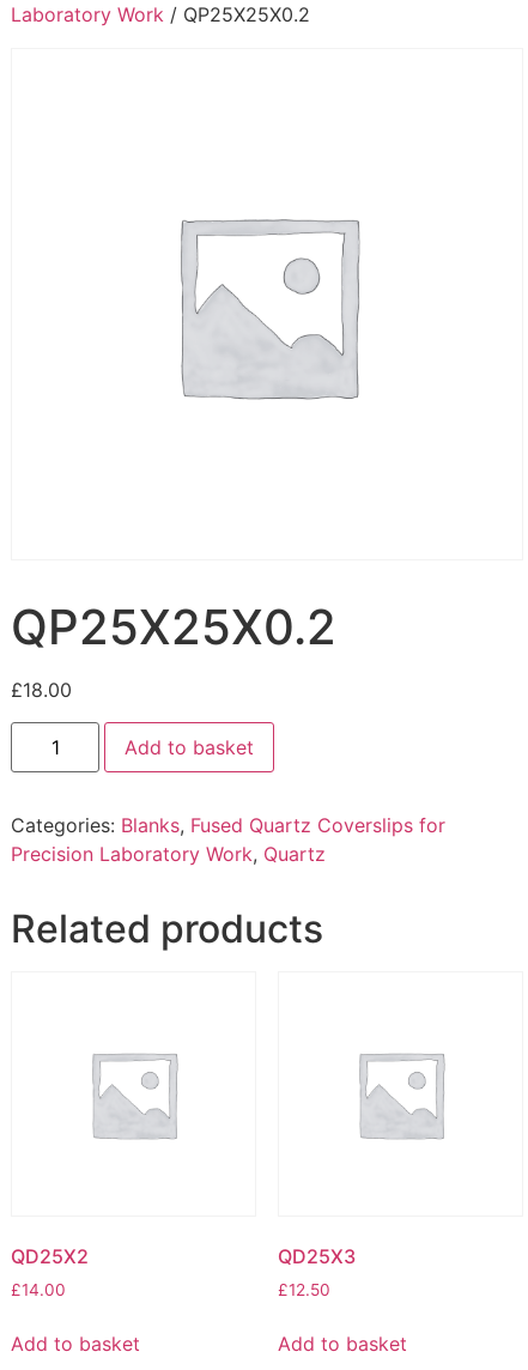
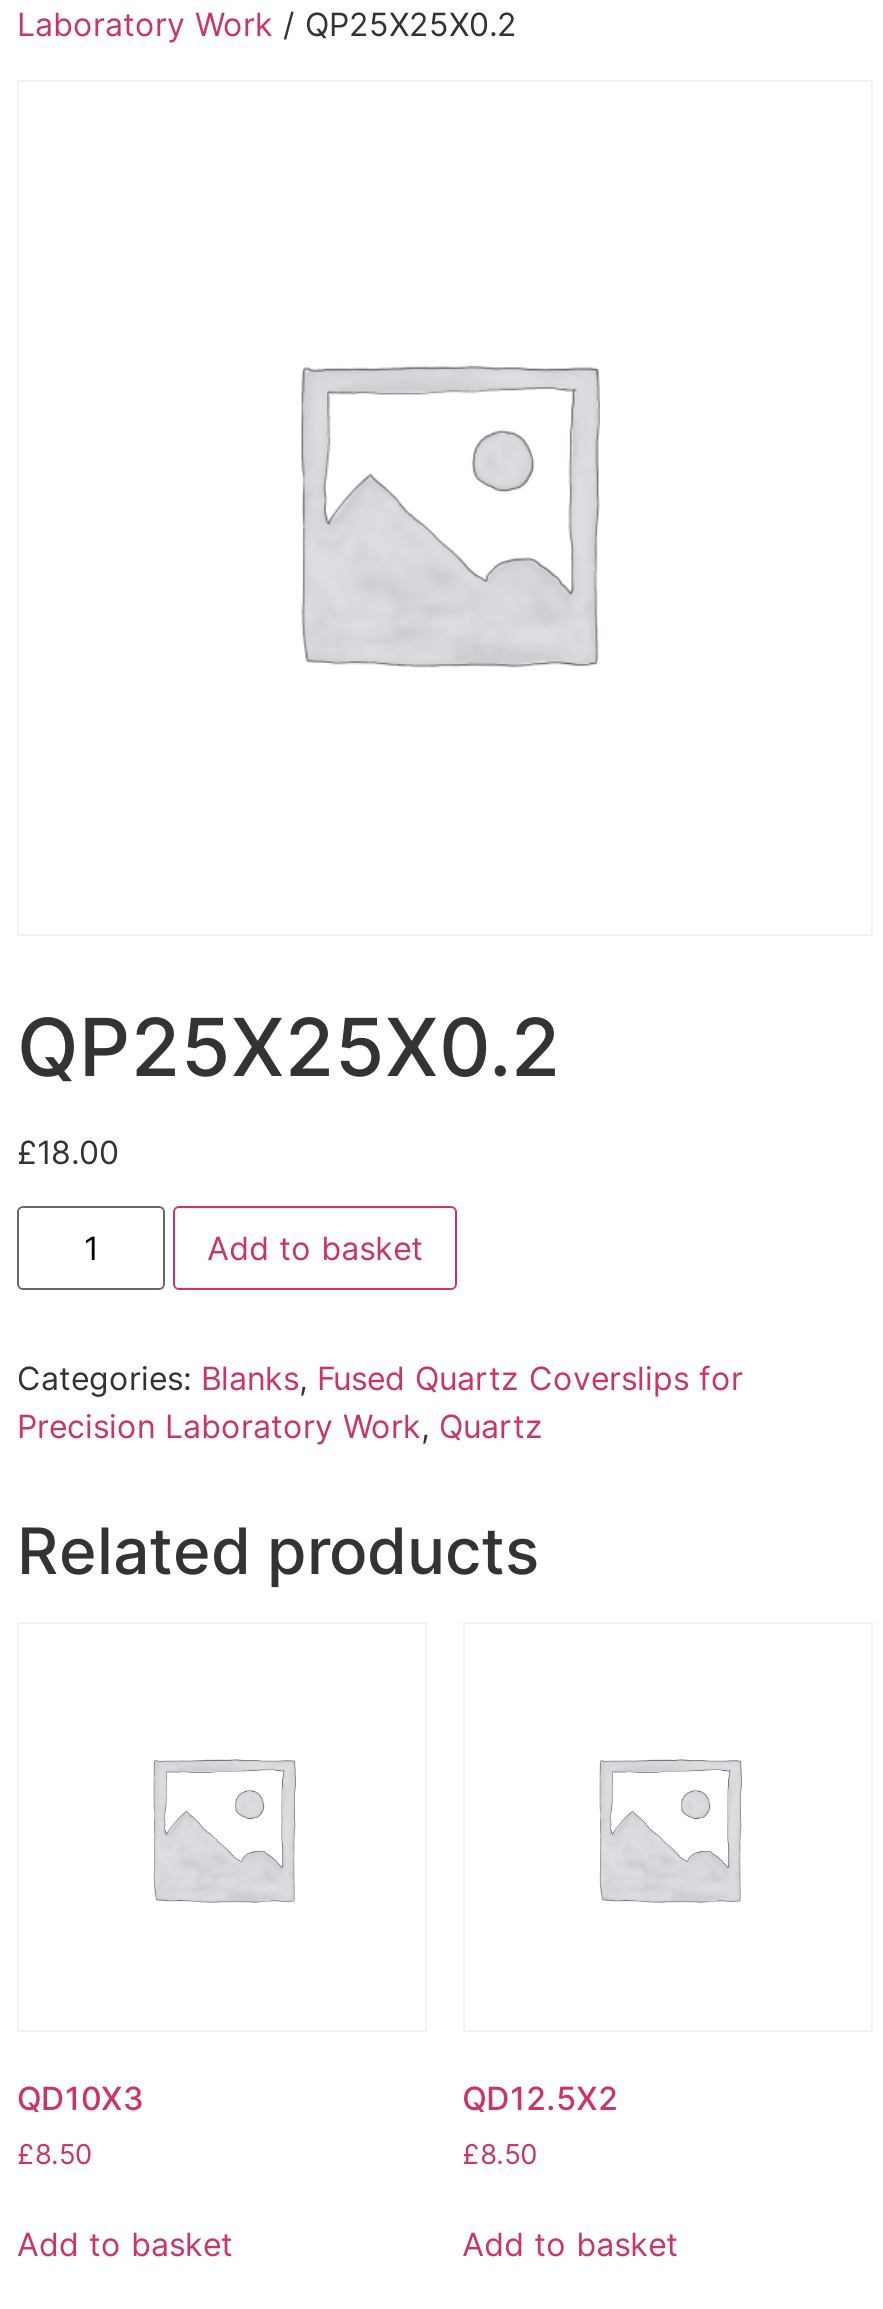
[11,1244,89,1268] QD25X2 -> [17,2078,143,2118] QD10X3
[277,1244,355,1268] QD25X3 -> [462,2078,618,2118] QD12.5X2
[11,1280,66,1300] £14.00 -> [17,2138,93,2170] £8.50
[277,1280,330,1300] £12.50 -> [462,2138,538,2170] £8.50

